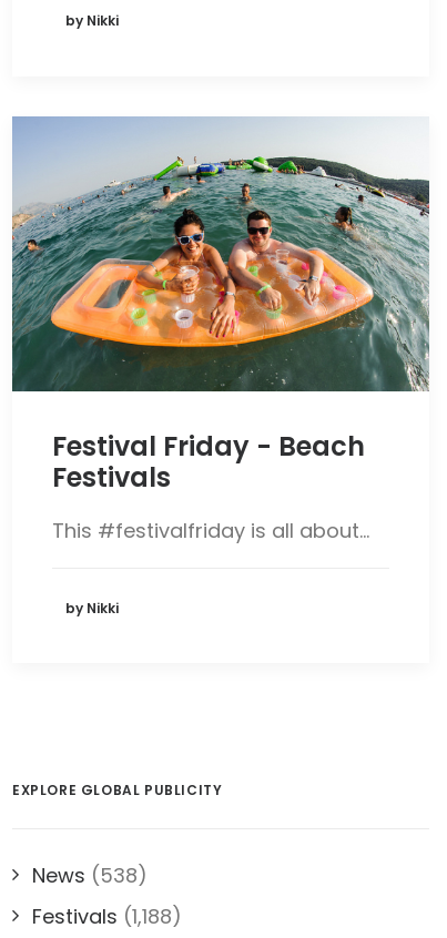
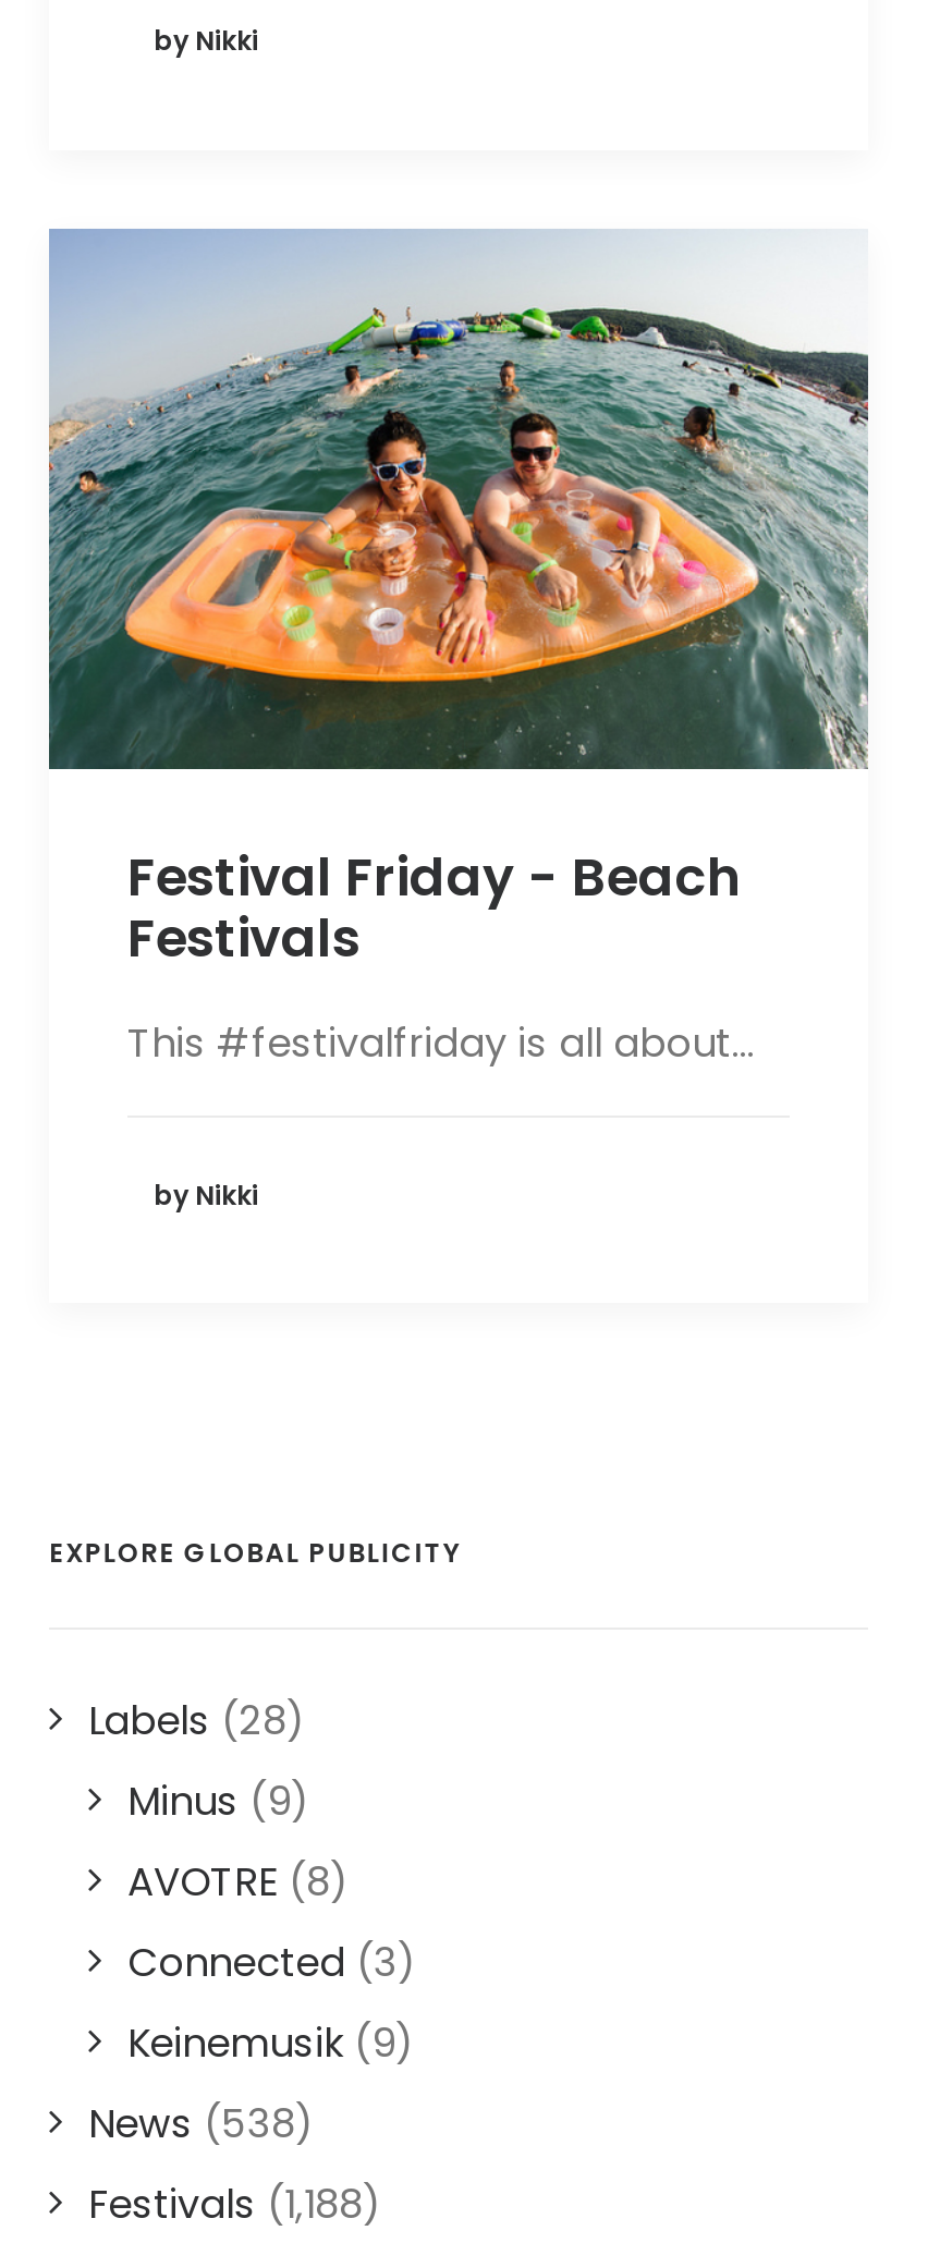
none -> [88,1693,417,2070] Labels (28) | Minus (9) | AVOTRE (8) | Connected (3) | Keinemusik (9)

